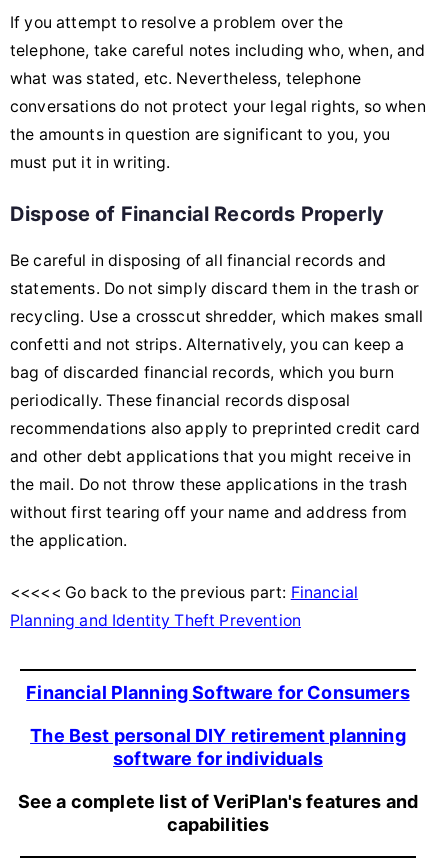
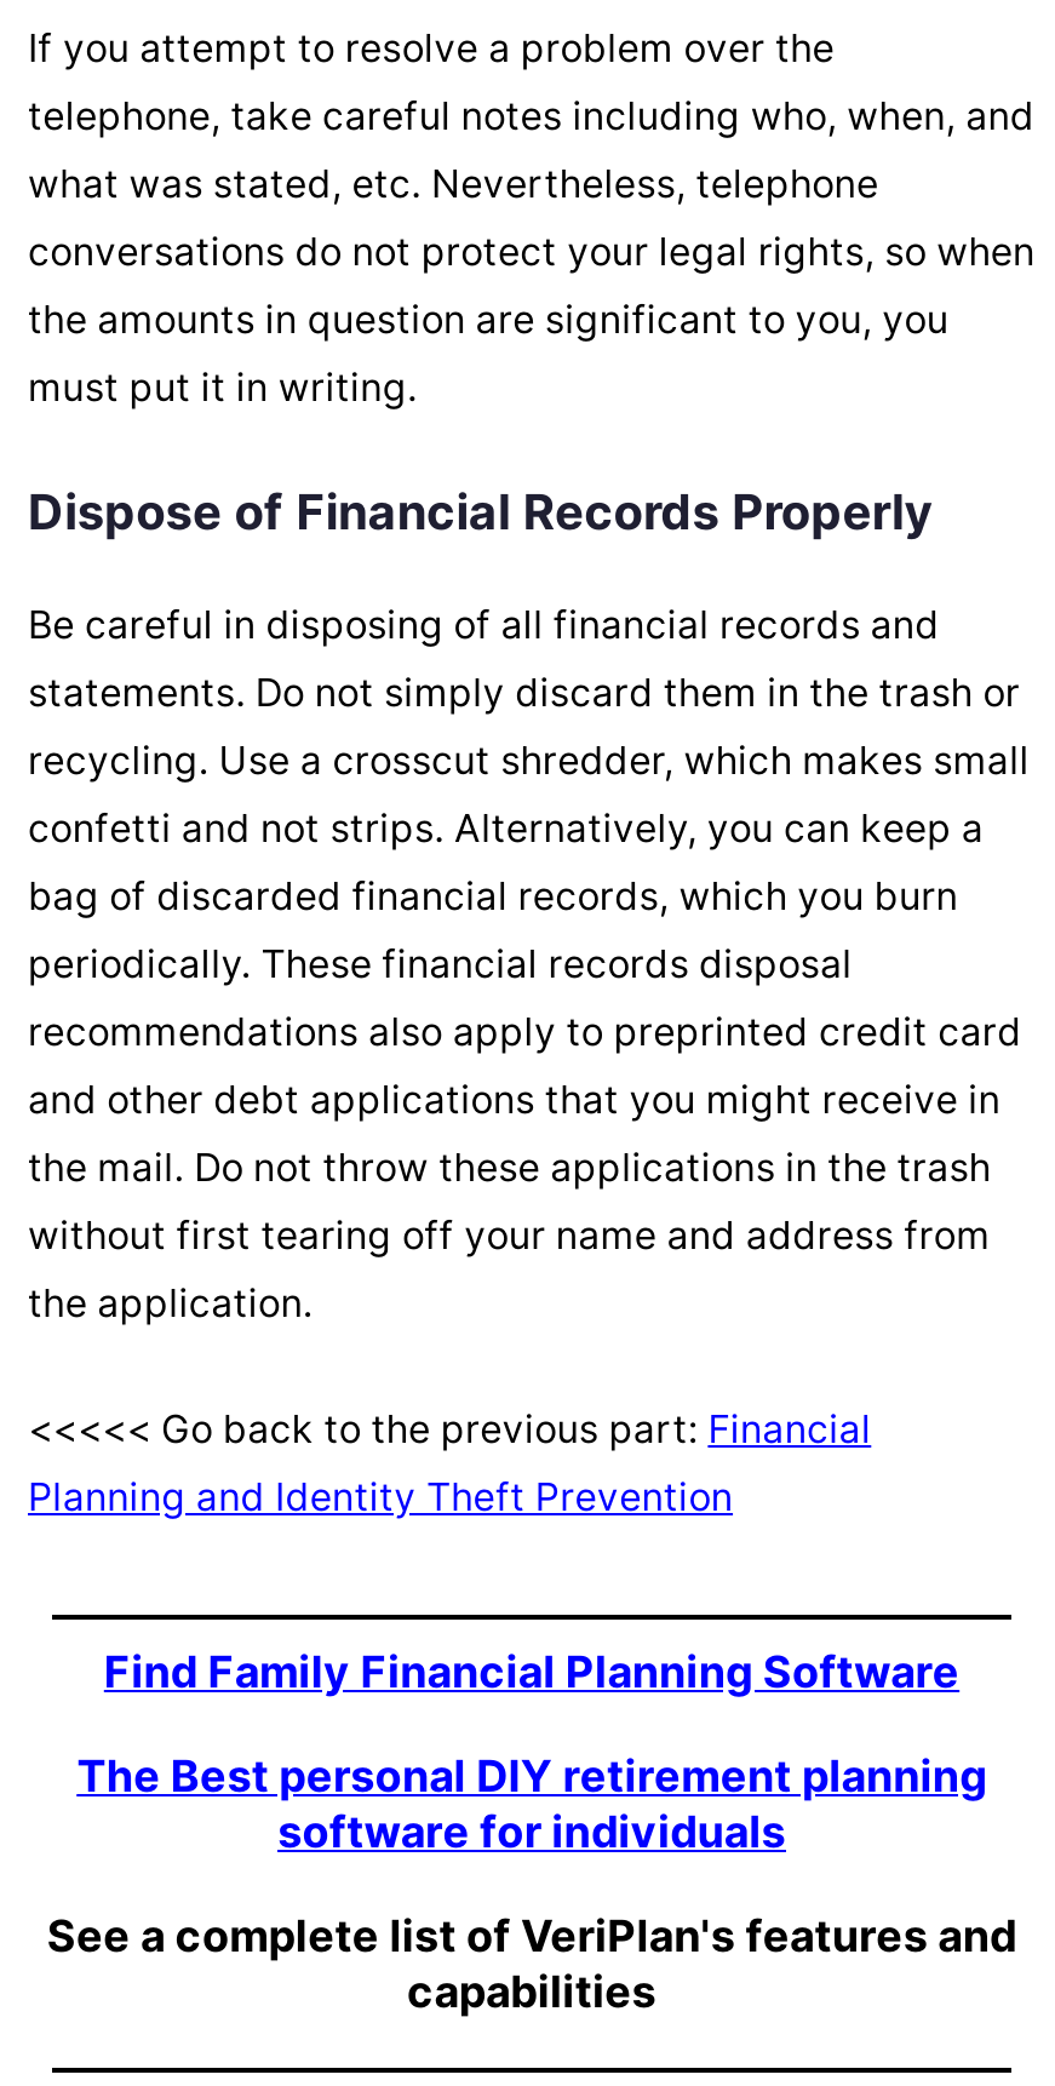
[26,682,410,703] Financial Planning Software for Consumers -> [104,1647,960,1698] Find Family Financial Planning Software

